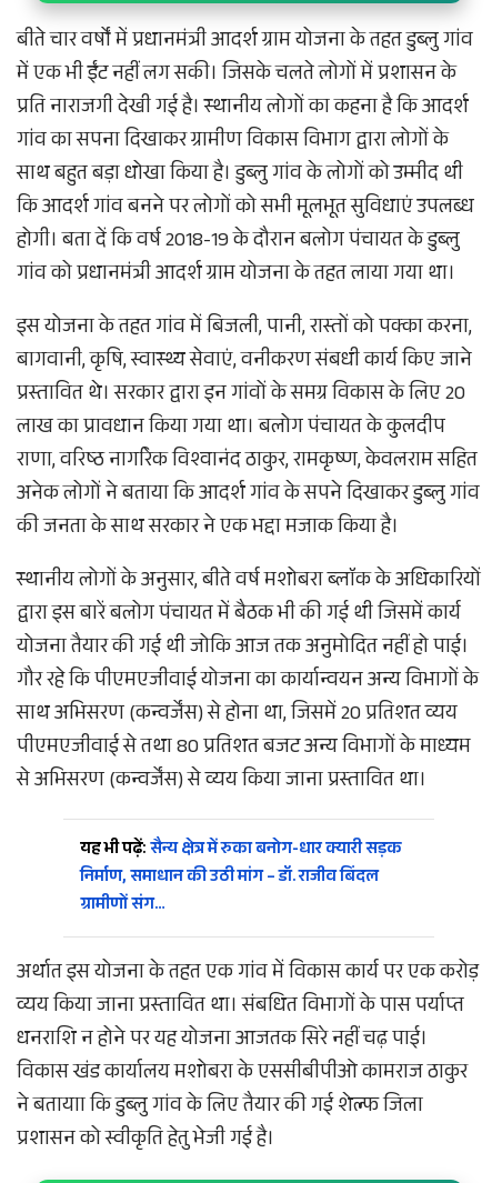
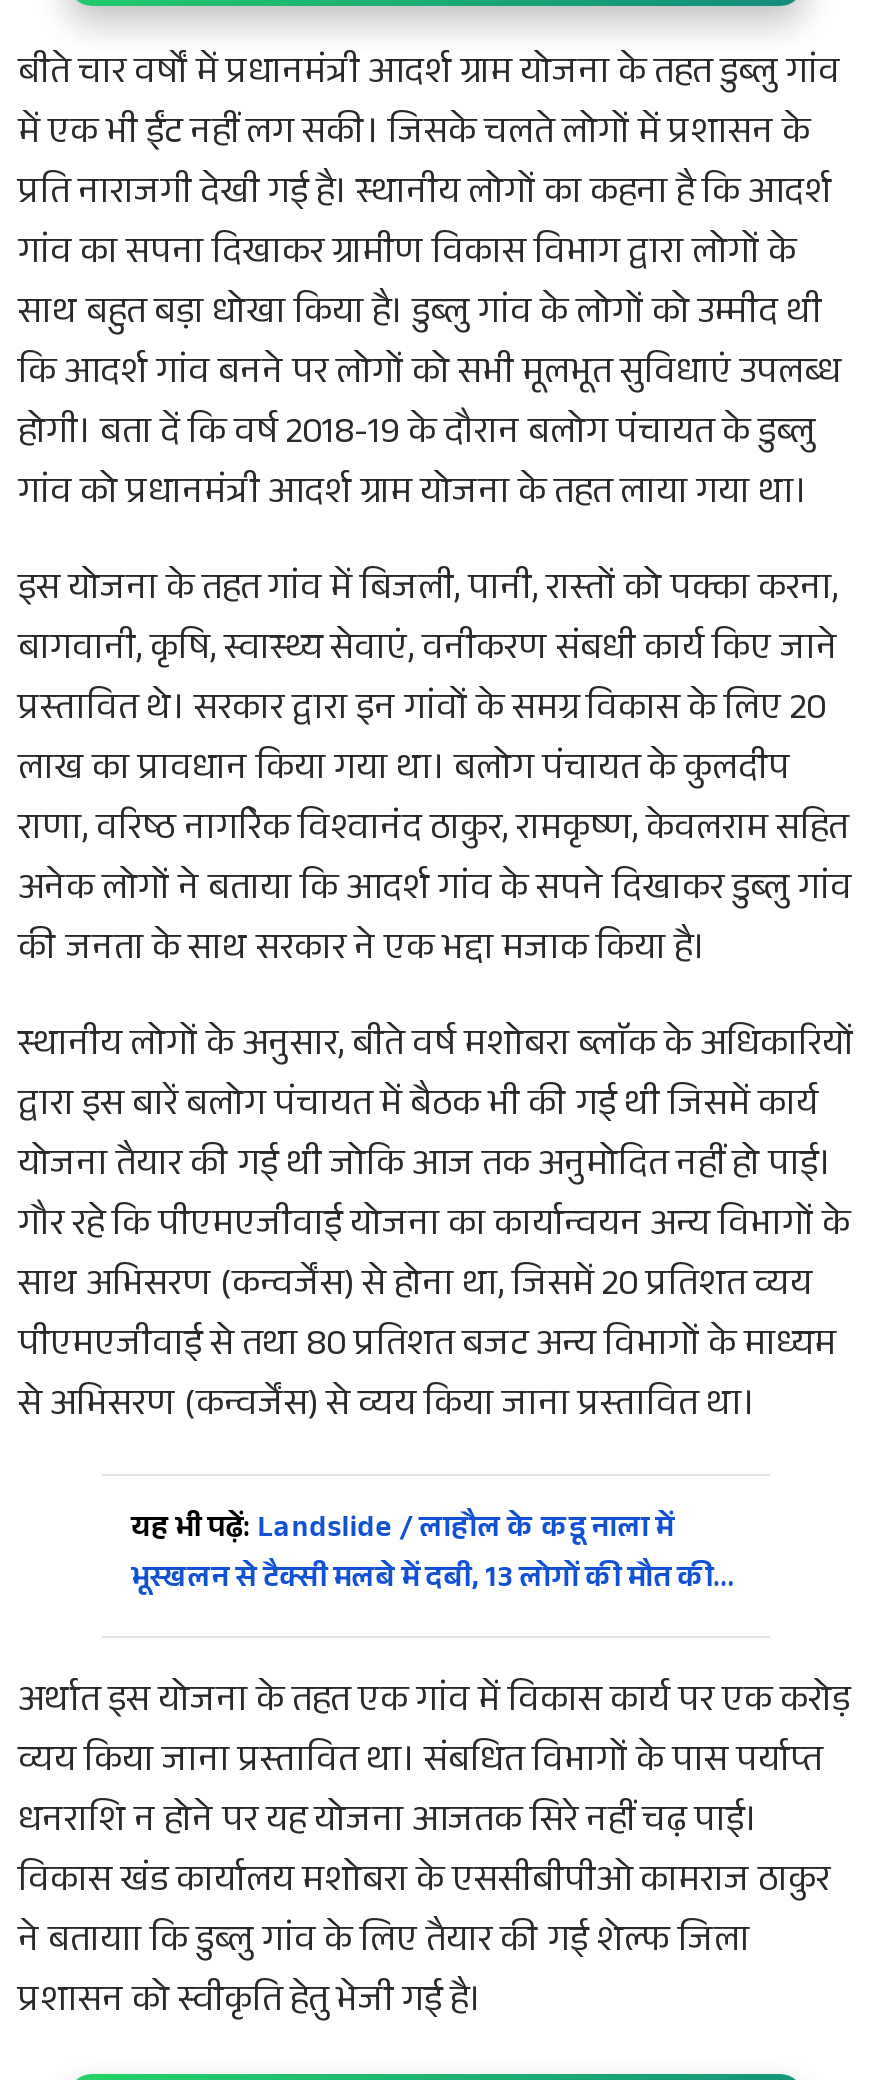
[80,837,402,920] यह भी पढ़ें:सैन्य क्षेत्र में रुका बनोग-धार क्यारी सड़क | निर्माण, समाधान की उठी मांग – डॉ. राजीव बिंदल | ग्रामीणों संग… -> [132,1506,734,1606] यह भी पढ़ें: Landslide / लाहौल के कडू नाला में | भूस्खलन से टैक्सी मलबे में दबी, 13 लोगों की मौत की…

